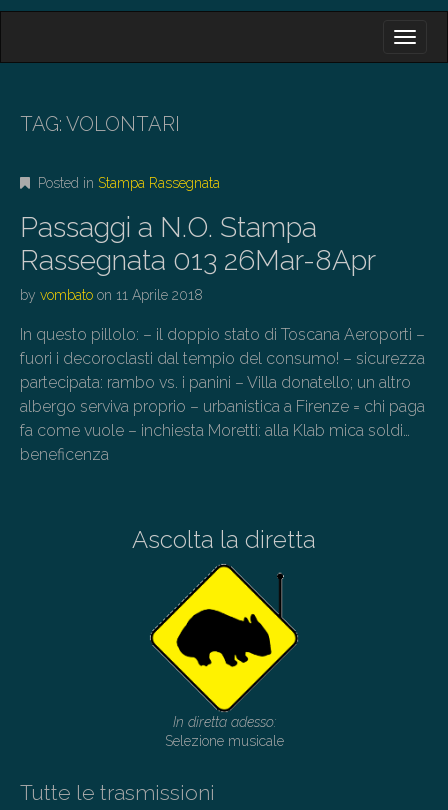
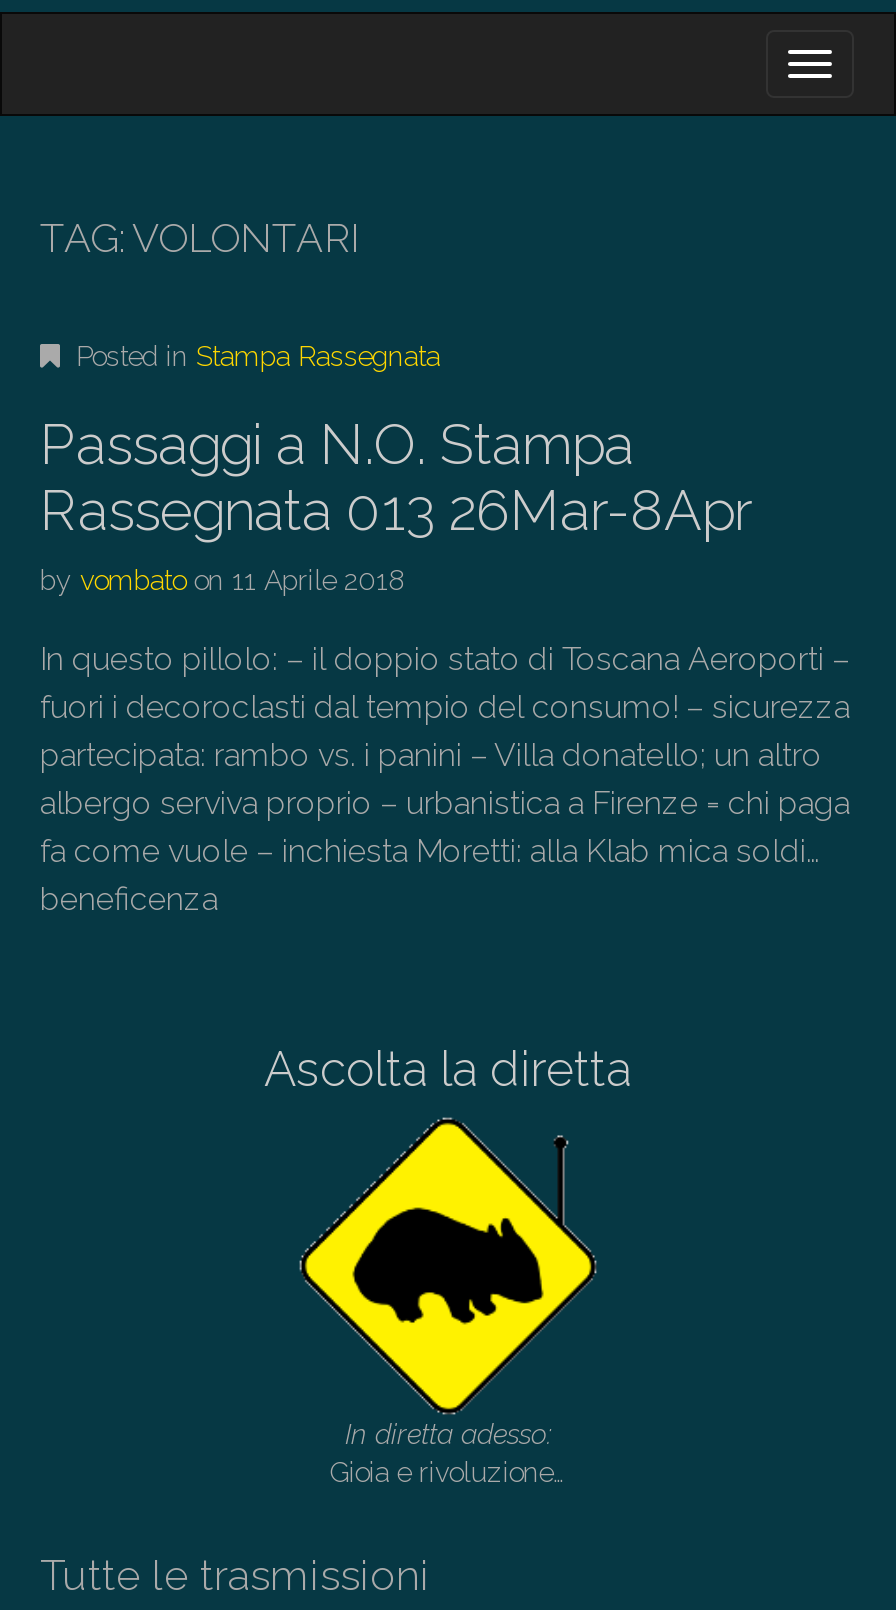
[164,733,283,749] Selezione musicale -> [329,1456,567,1488] Gioia e rivoluzione…

